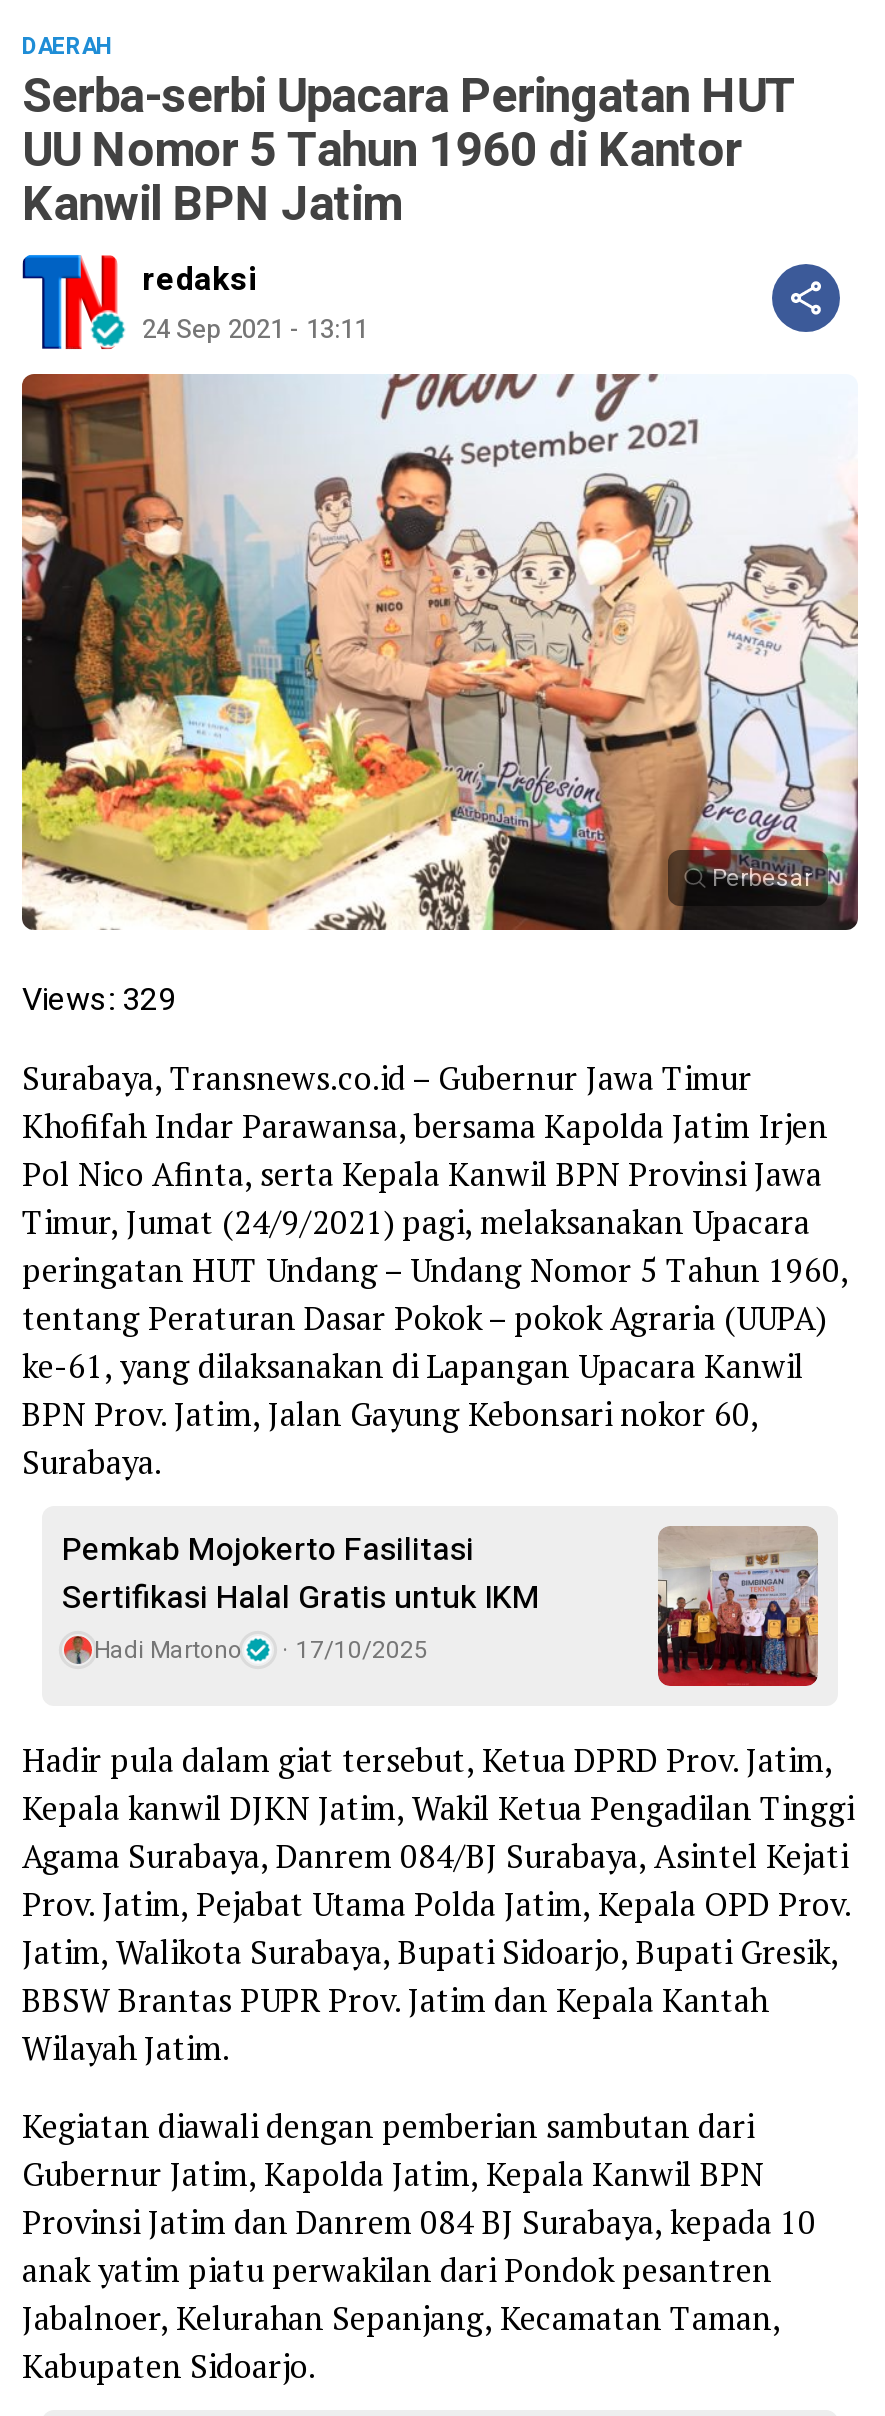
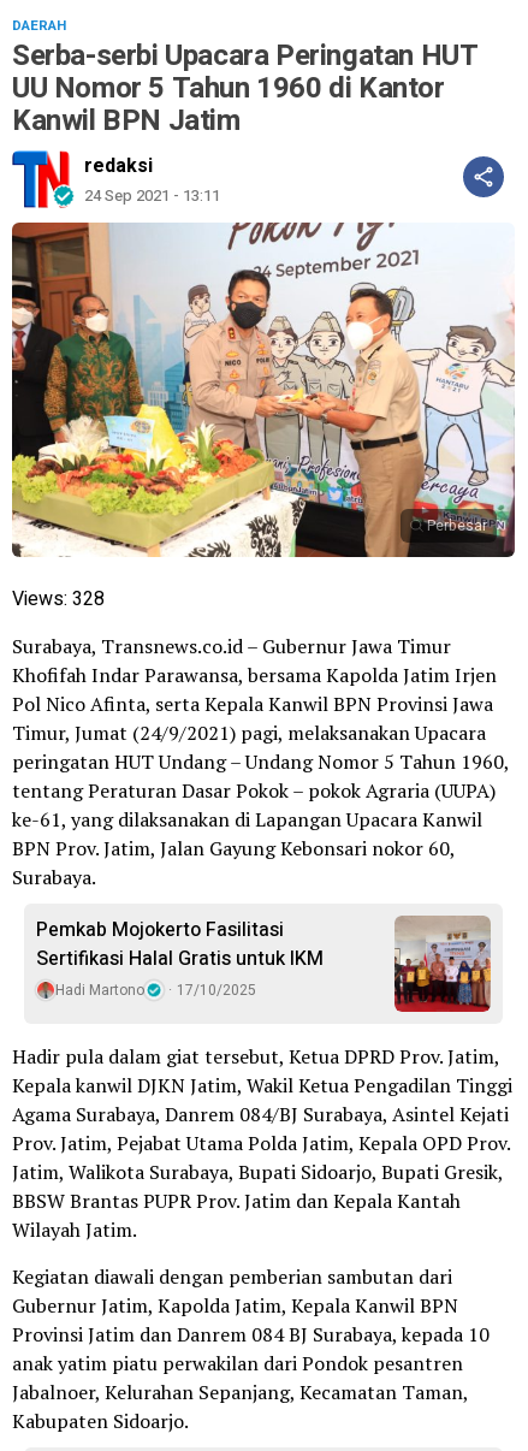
[22,977,176,1025] Views: 329 -> [12,585,105,614] Views: 328

